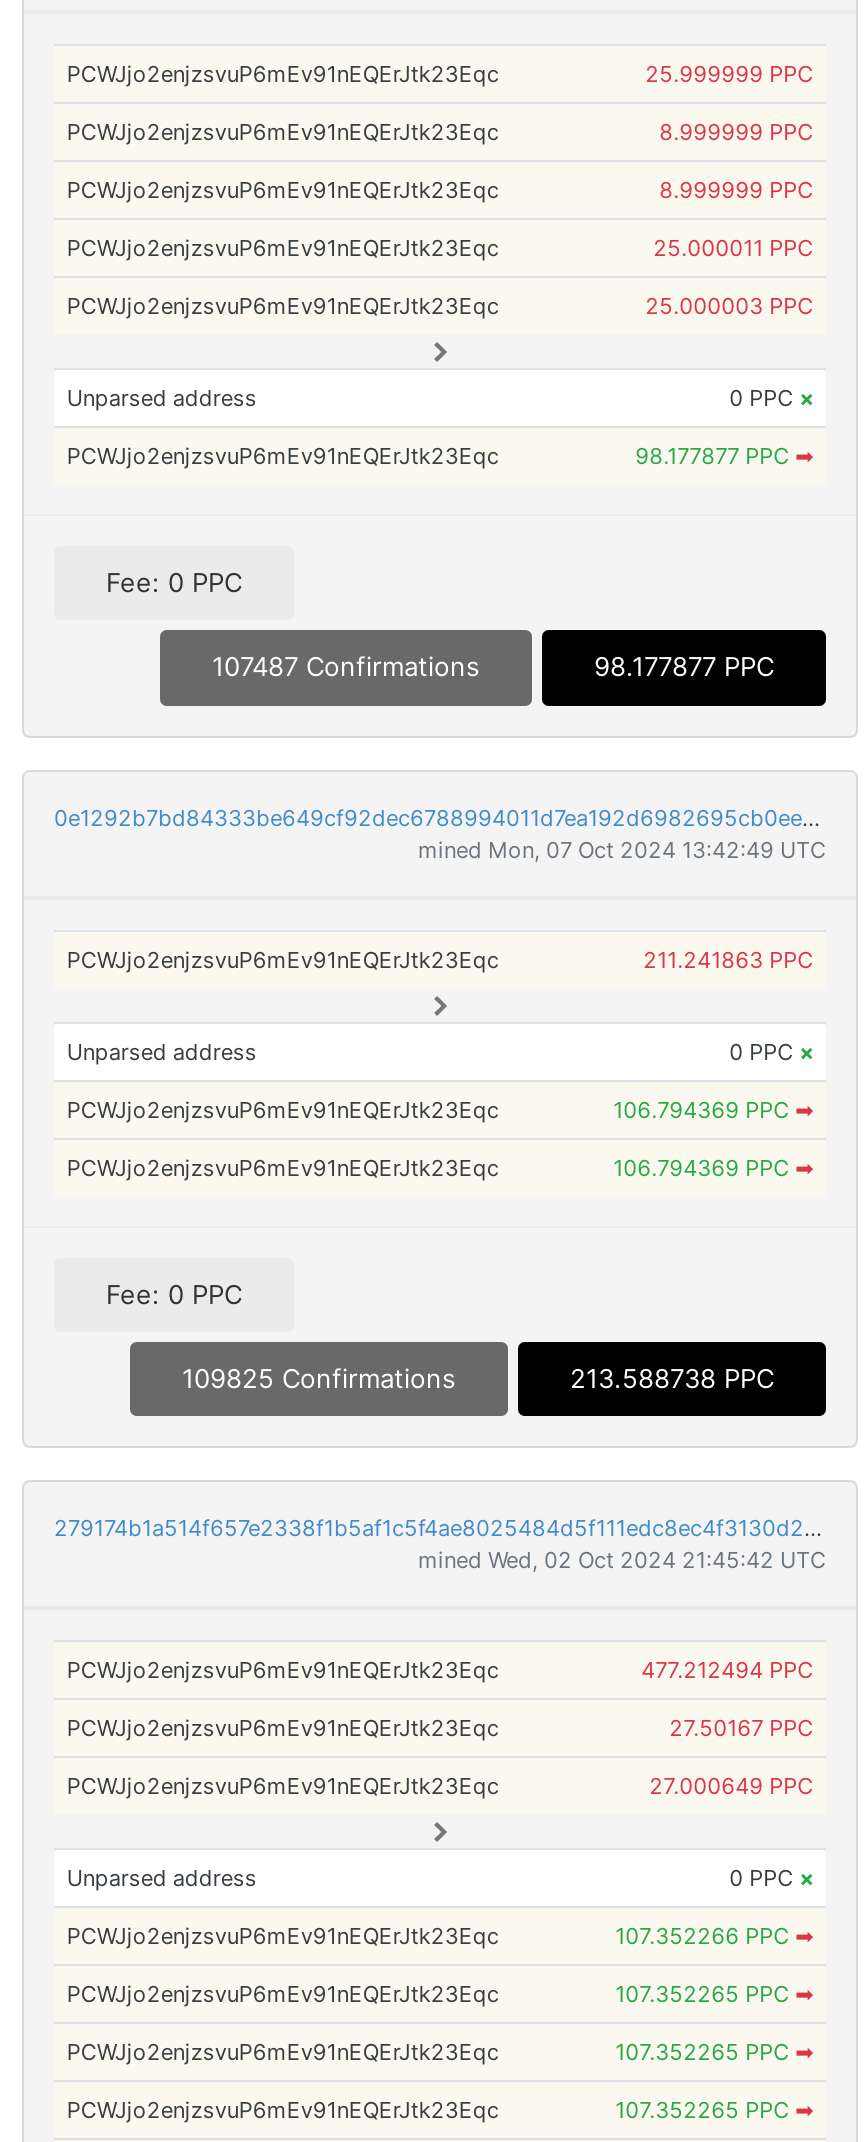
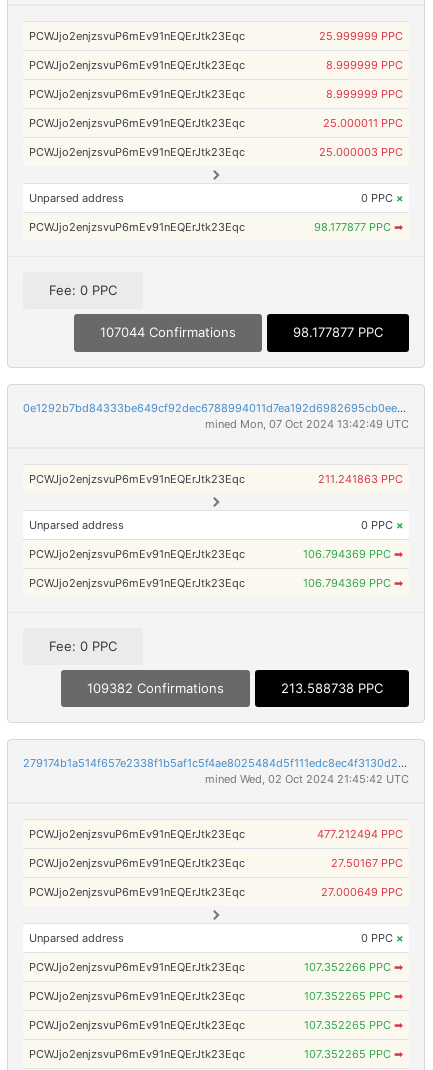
[212,651,480,683] 107487 Confirmations -> [100,324,236,340] 107044 Confirmations
[182,1362,456,1394] 109825 Confirmations -> [87,680,224,696] 109382 Confirmations

